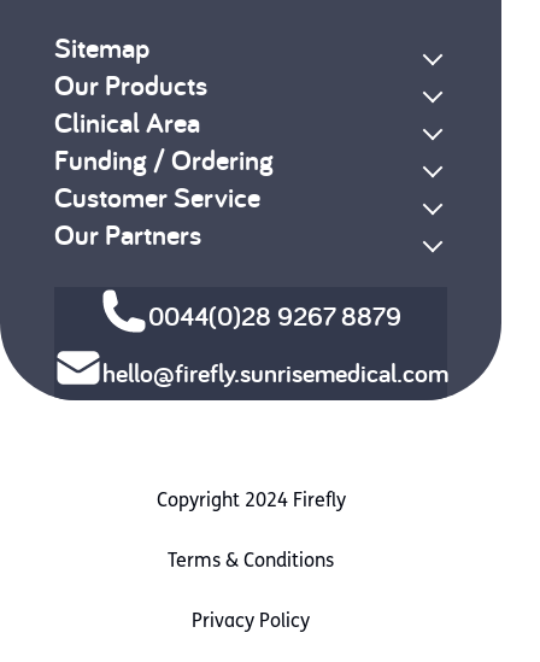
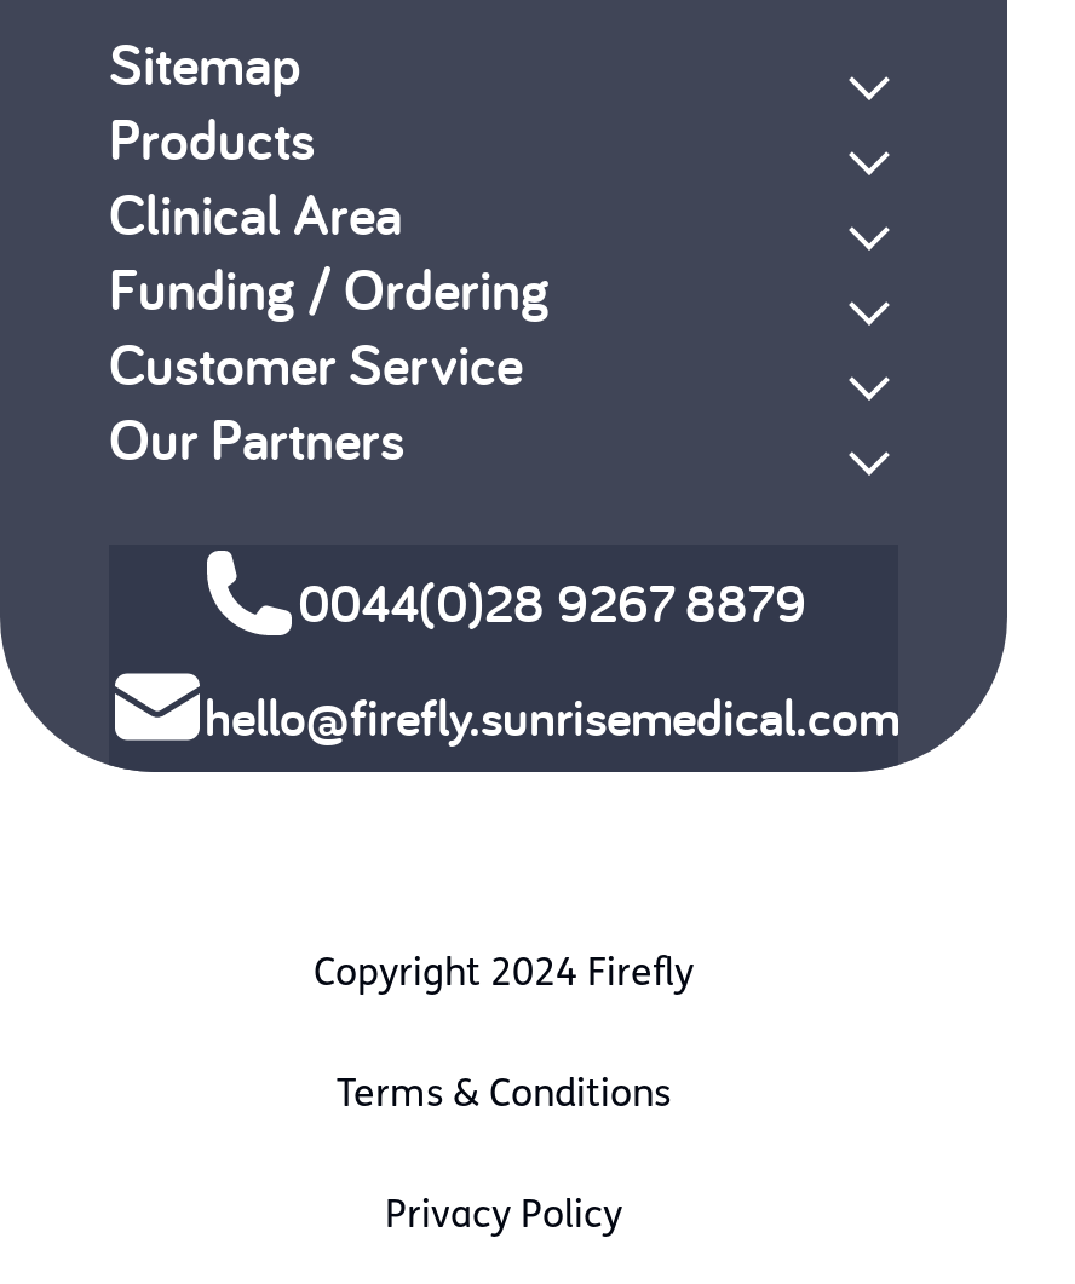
[54,67,207,104] Our Products -> [109,102,315,177] Products

